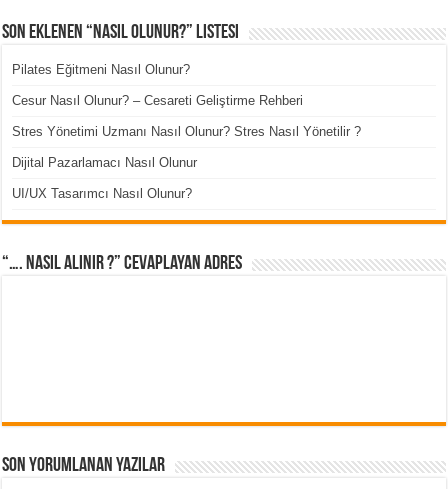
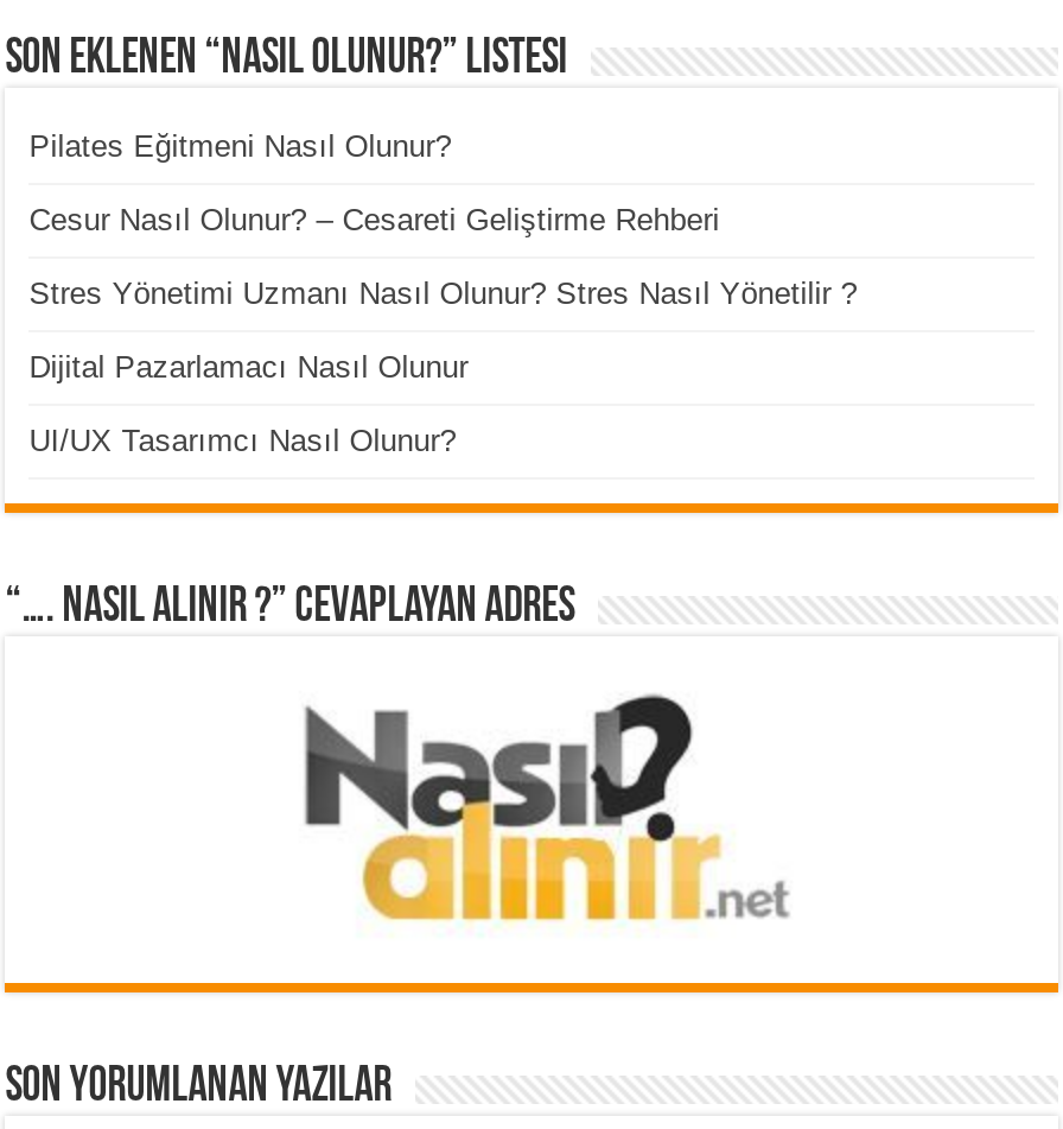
none -> [304,693,790,926] [image]

